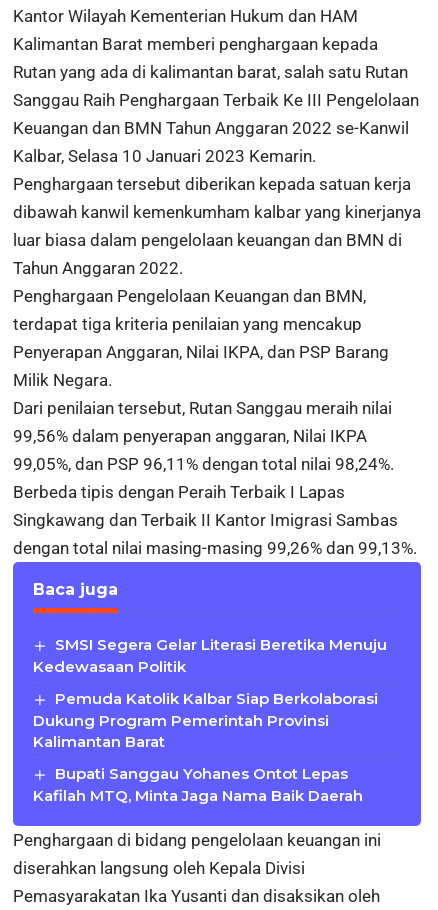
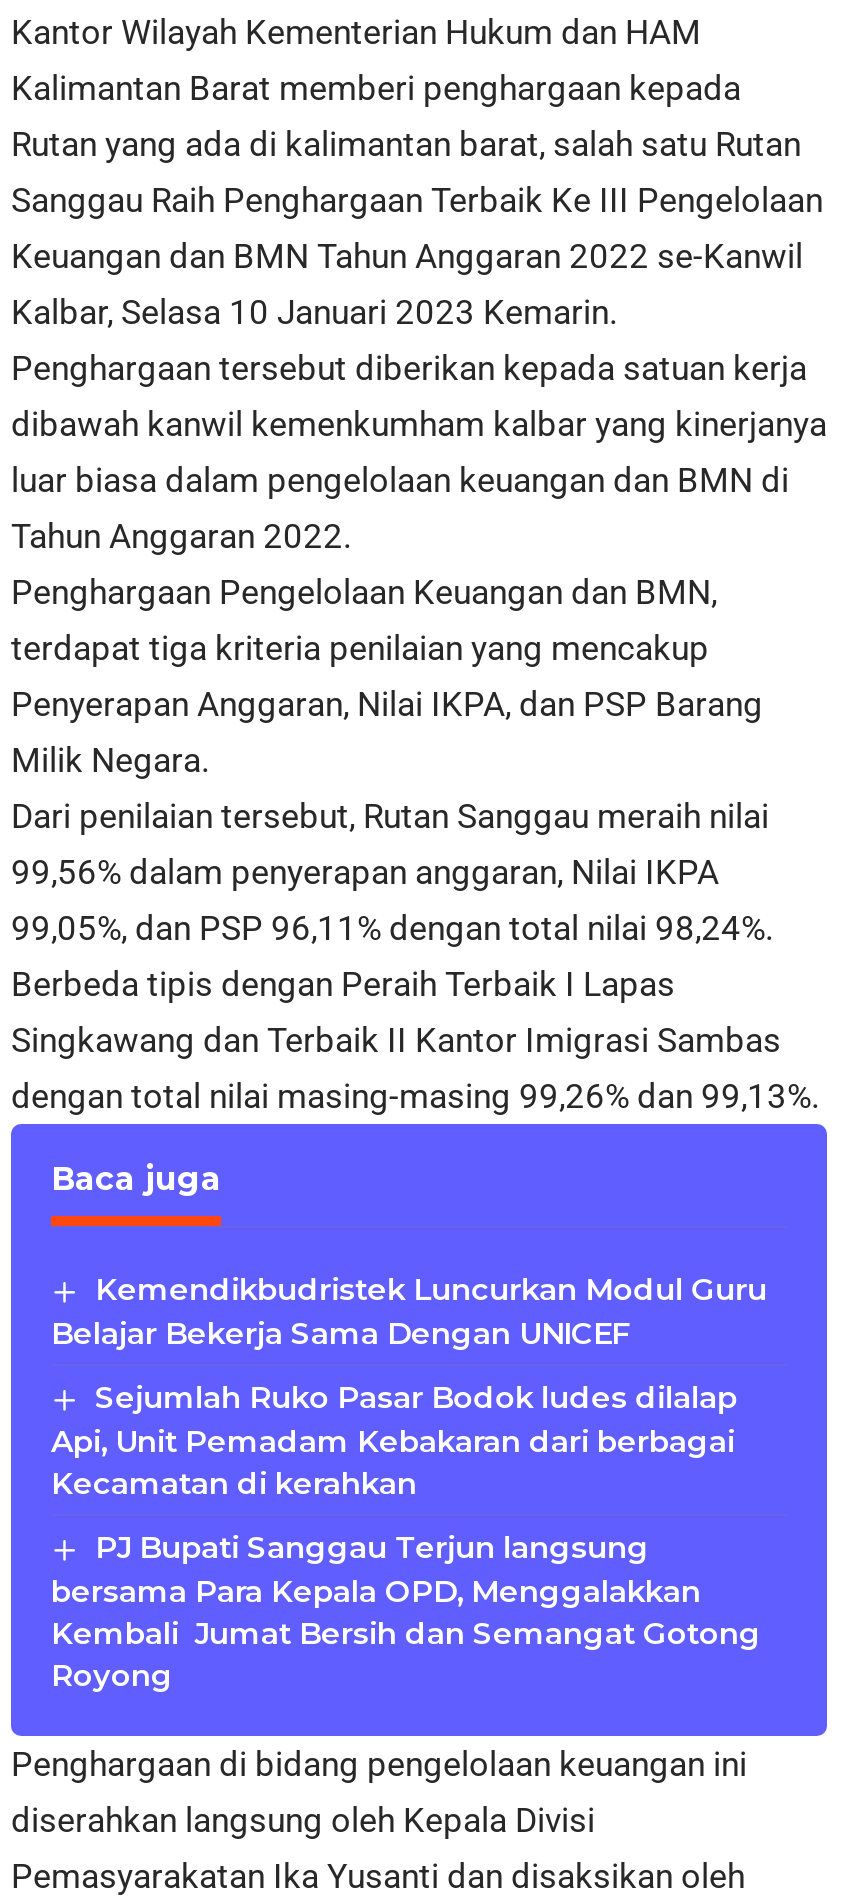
[33,635,387,676] SMSI Segera Gelar Literasi Beretika Menuju | Kedewasaan Politik -> [51,1270,767,1352] Kemendikbudristek Luncurkan Modul Guru | Belajar Bekerja Sama Dengan UNICEF
[33,689,378,751] Pemuda Katolik Kalbar Siap Berkolaborasi | Dukung Program Pemerintah Provinsi | Kalimantan Barat -> [51,1378,737,1502] Sejumlah Ruko Pasar Bodok ludes dilalap | Api, Unit Pemadam Kebakaran dari berbagai | Kecamatan di kerahkan
[33,764,363,805] Bupati Sanggau Yohanes Ontot Lepas | Kafilah MTQ, Minta Jaga Nama Baik Daerah -> [51,1528,761,1694] PJ Bupati Sanggau Terjun langsung | bersama Para Kepala OPD, Menggalakkan | Kembali Jumat Bersih dan Semangat Gotong | Royong

